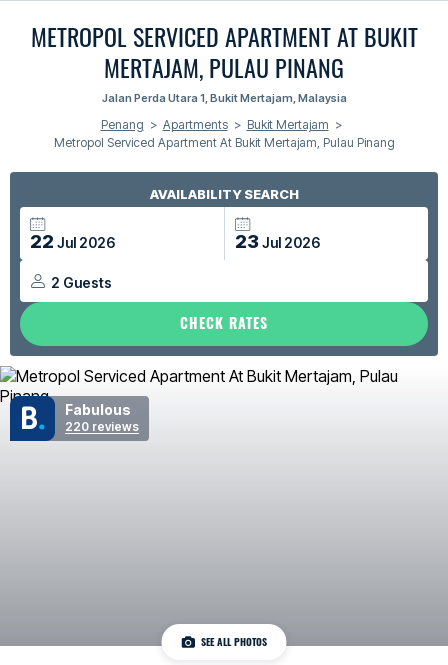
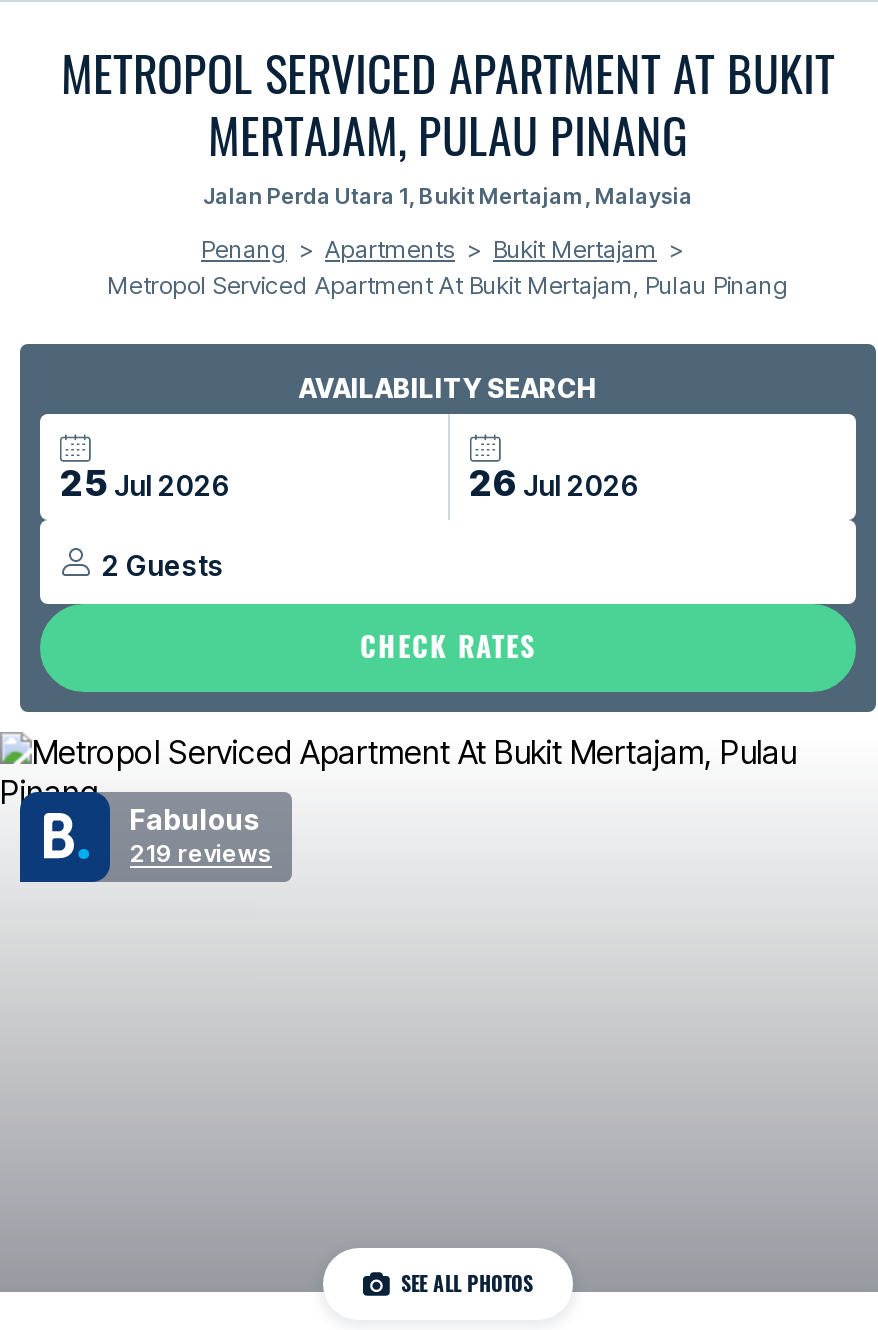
[30,231,115,252] 22 Jul 2026 -> [60,462,230,504] 25 Jul 2026
[234,231,319,252] 23 Jul 2026 -> [469,462,639,504] 26 Jul 2026
[65,419,139,434] 220 reviews -> [130,838,272,868] 219 reviews

